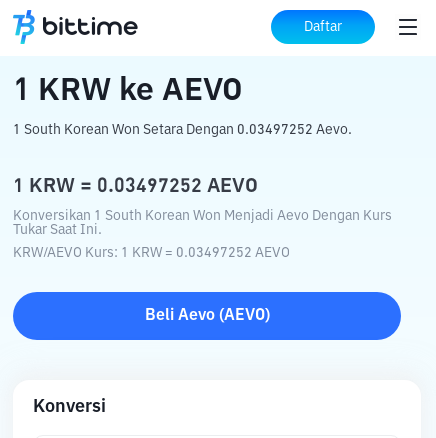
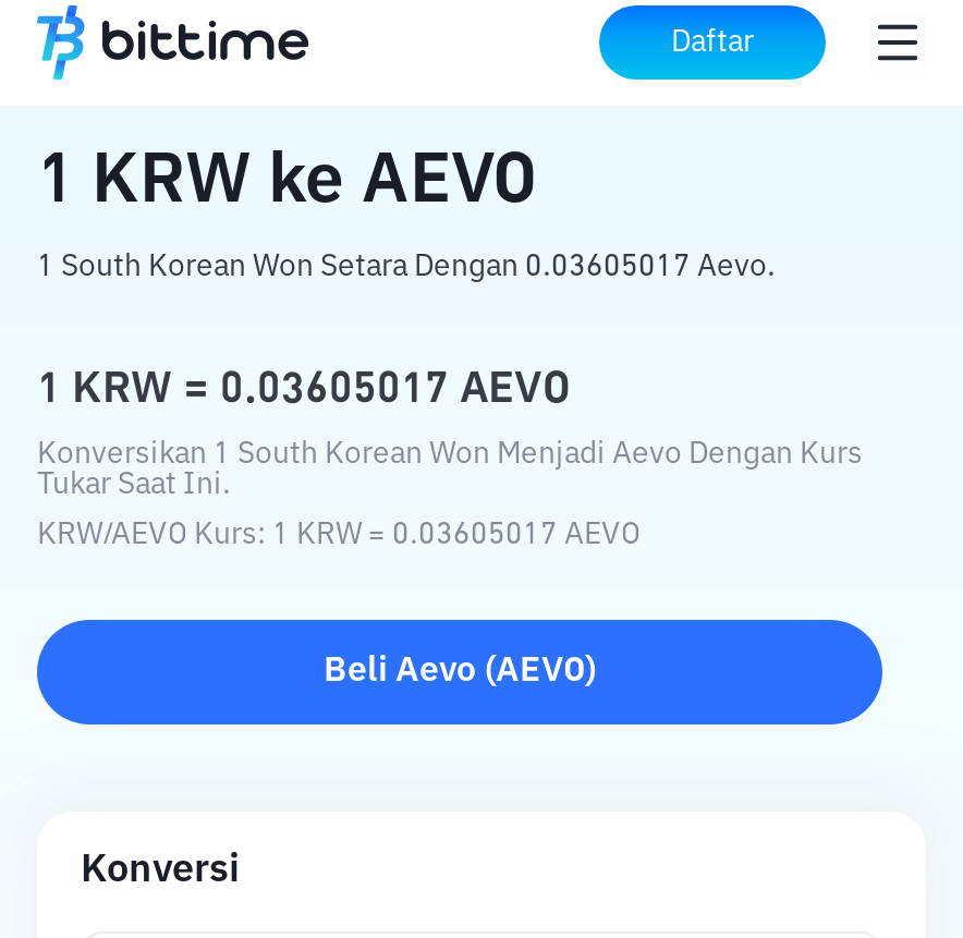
[13,123,352,137] 1 South Korean Won Setara Dengan 0.03497252 Aevo. -> [37,252,776,282] 1 South Korean Won Setara Dengan 0.03605017 Aevo.
[13,176,258,196] 1 KRW = 0.03497252 AEVO -> [37,367,571,411] 1 KRW = 0.03605017 AEVO
[13,246,290,260] KRW/AEVO Kurs: 1 KRW = 0.03497252 AEVO -> [37,520,641,550] KRW/AEVO Kurs: 1 KRW = 0.03605017 AEVO

